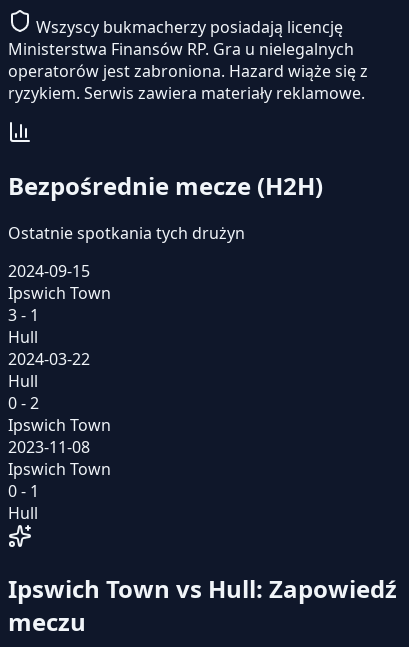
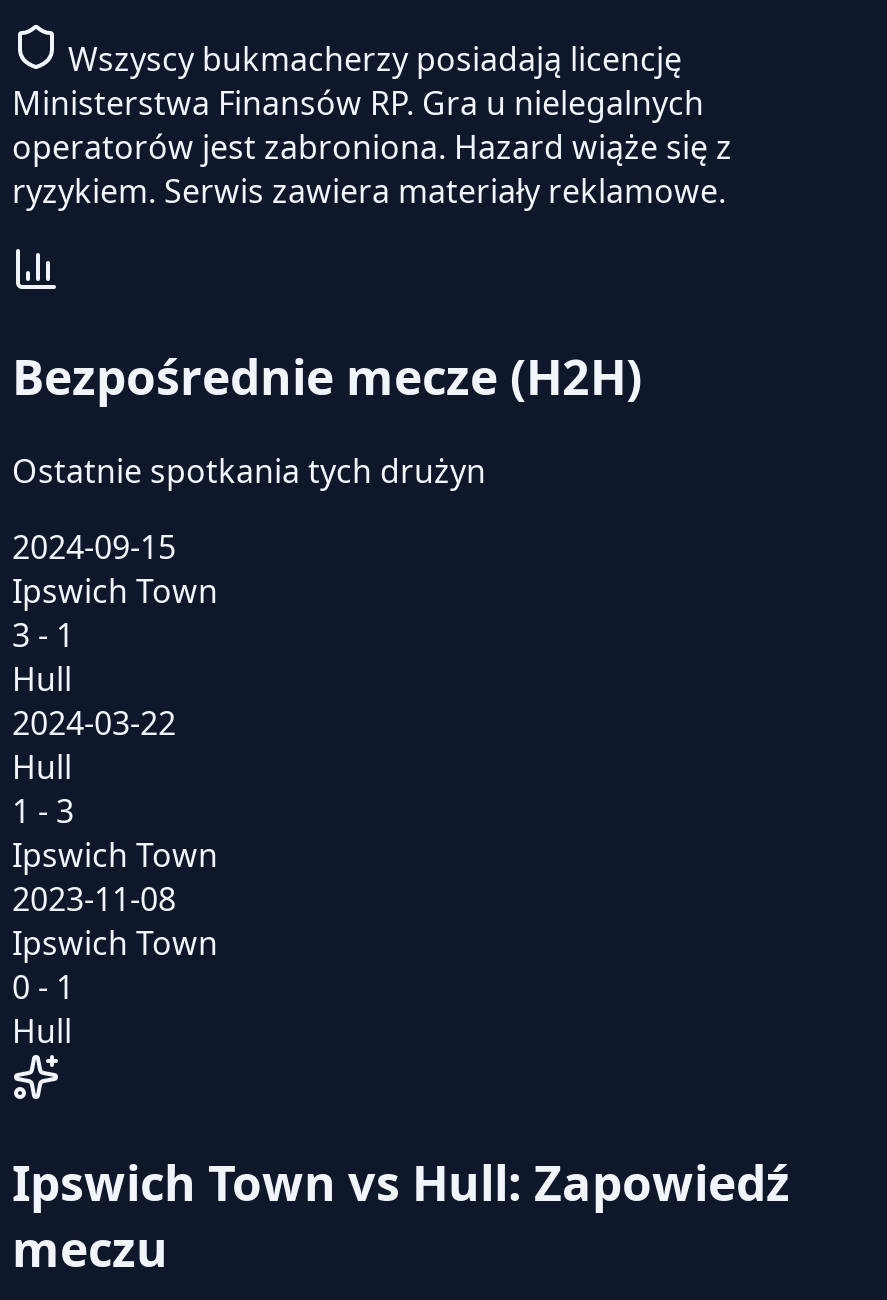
[8,391,39,413] 0 - 2 -> [12,788,74,832] 1 - 3

